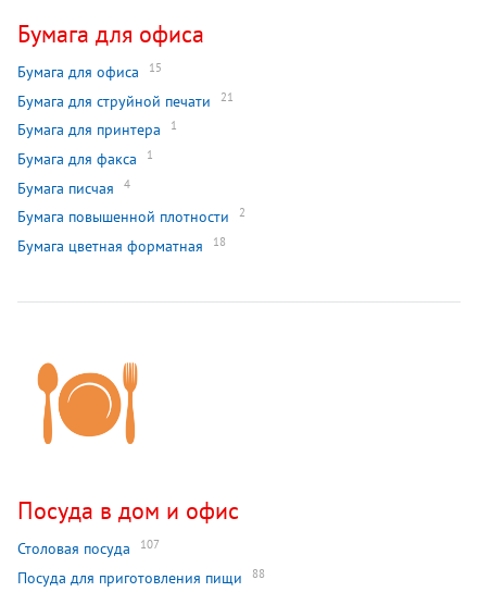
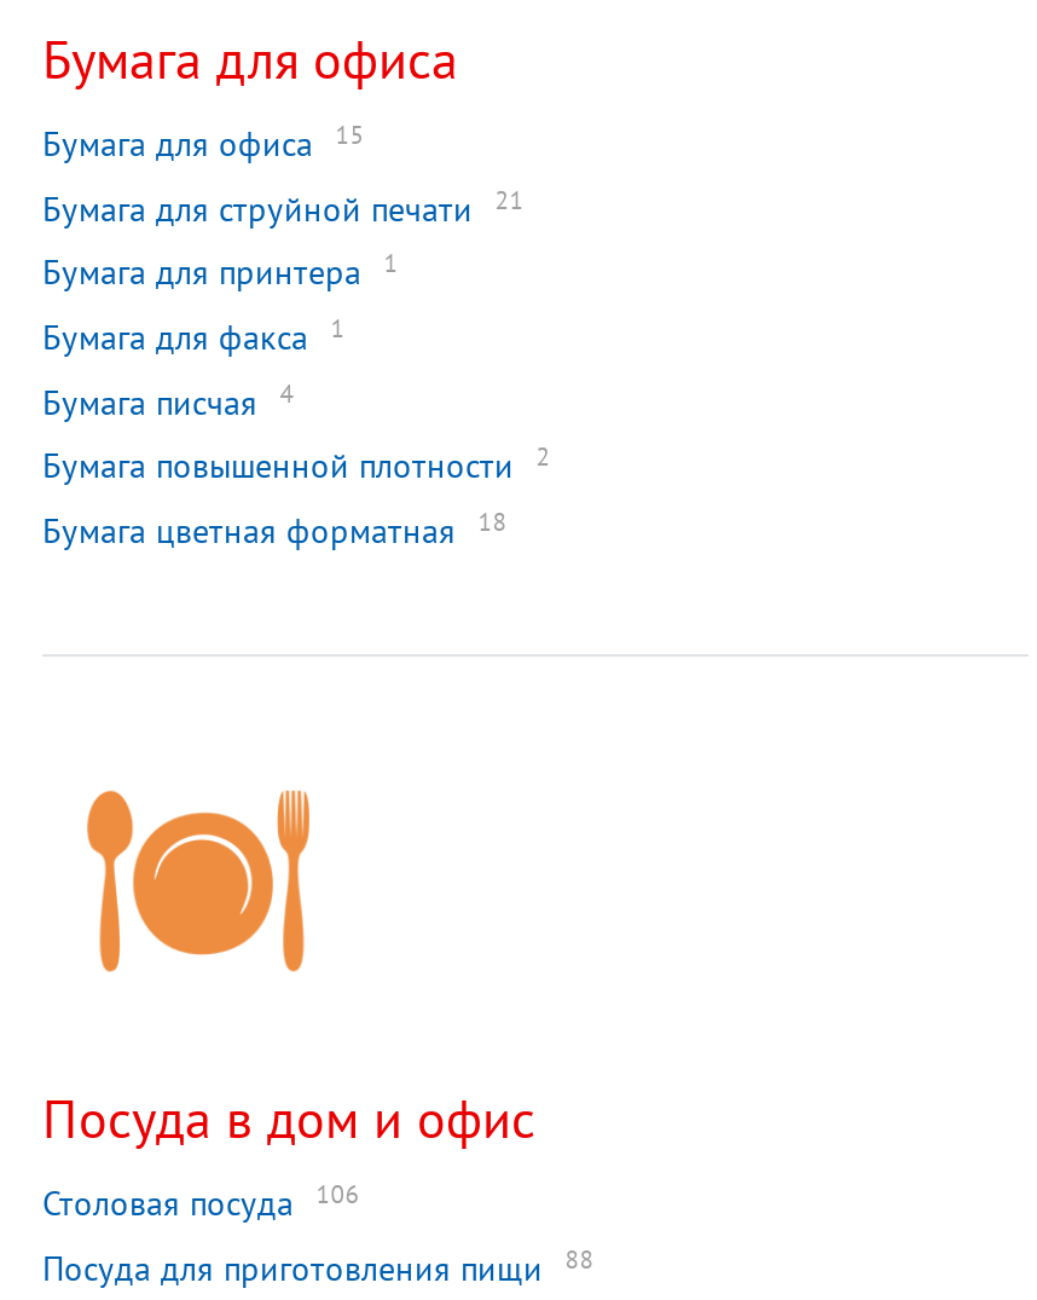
[17,537,160,559] Столовая посуда 107 -> [42,1177,359,1226] Столовая посуда 106

